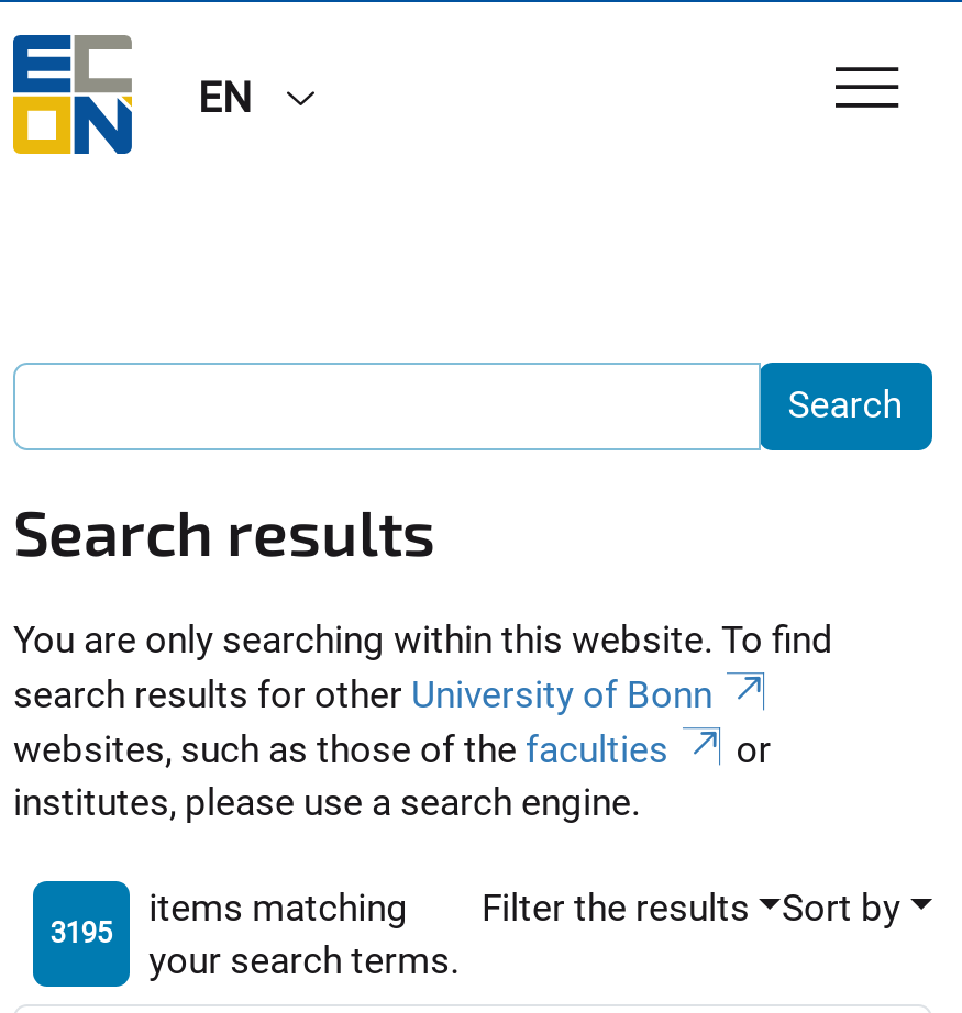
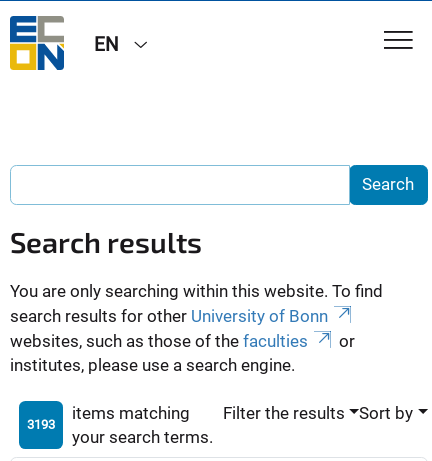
[50,916,112,949] 3195 -> [27,417,55,432] 3193

